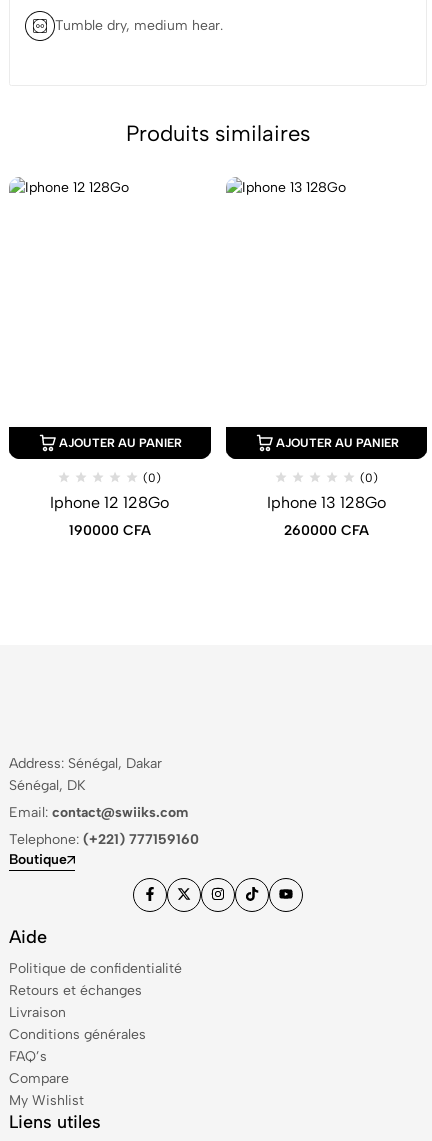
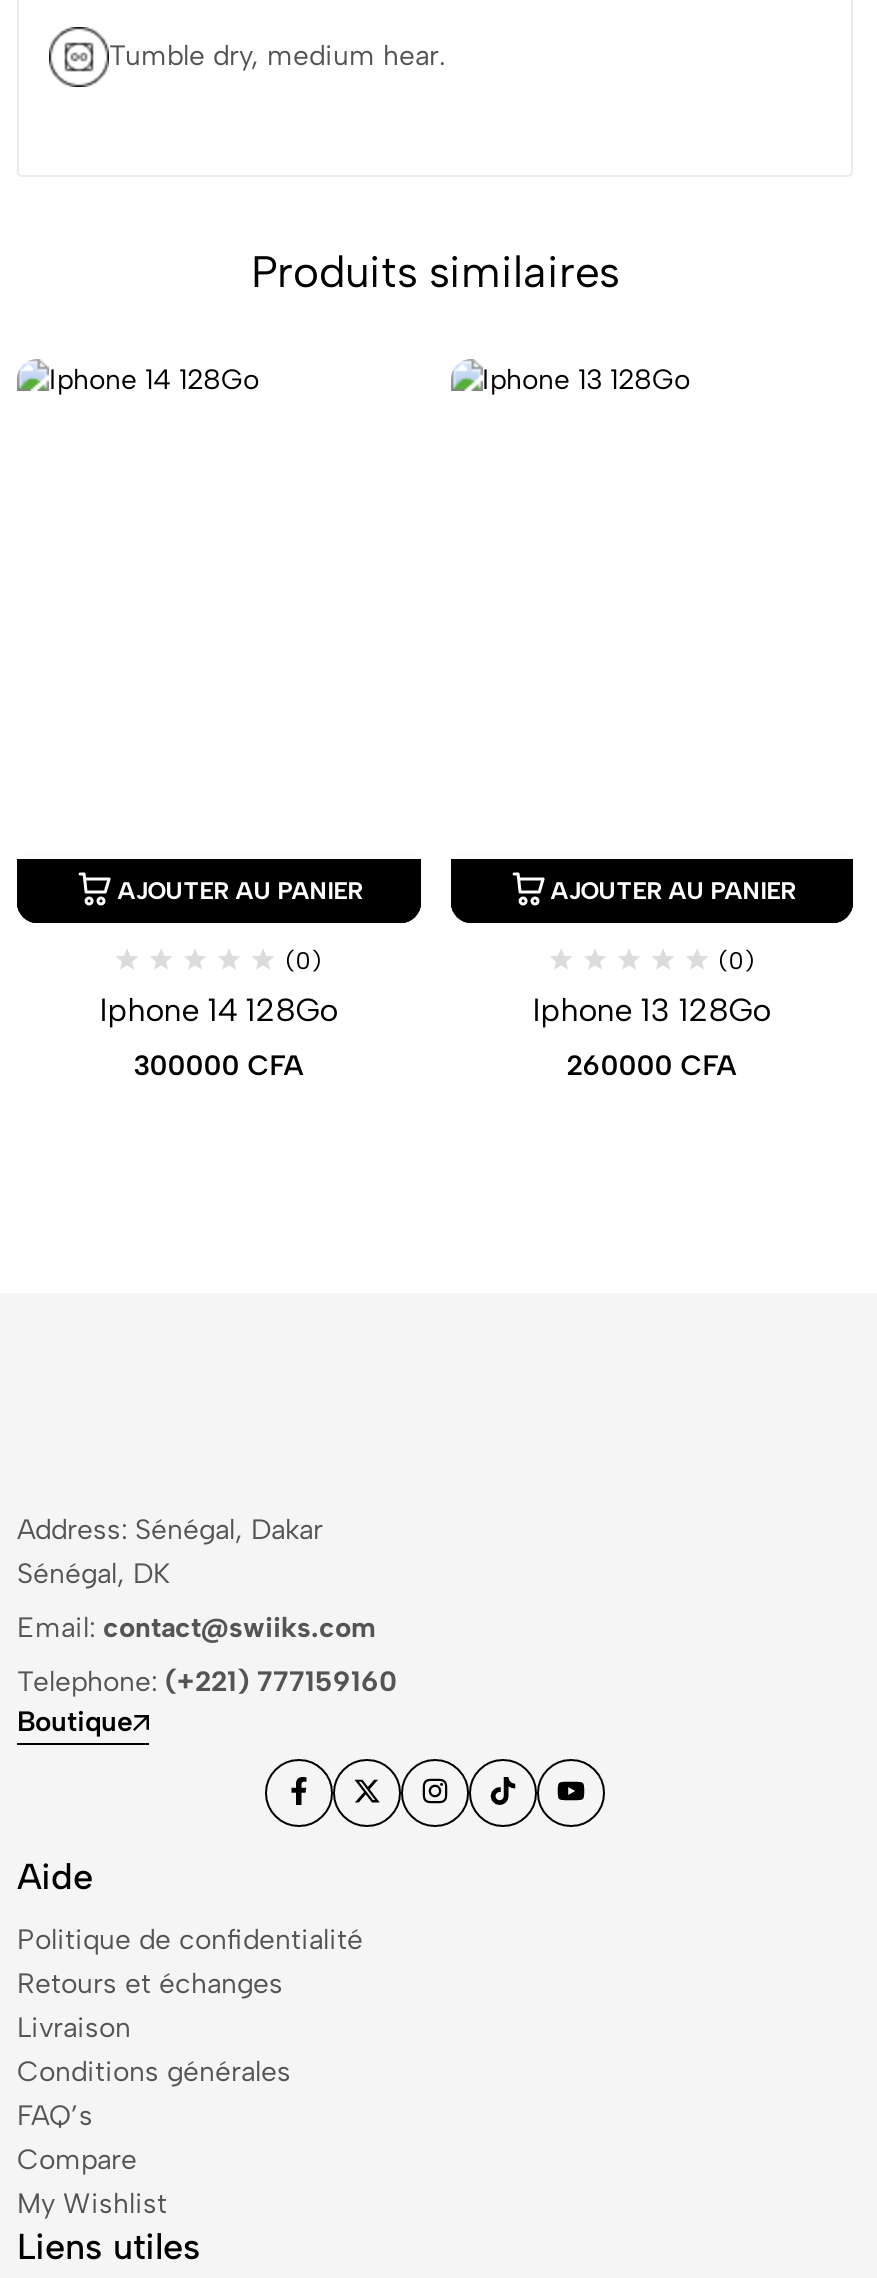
[50,493,169,512] Iphone 12 128Go -> [99,990,337,1028] Iphone 14 128Go
[69,522,151,539] 190000 CFA -> [133,1048,303,1082] 300000 CFA

